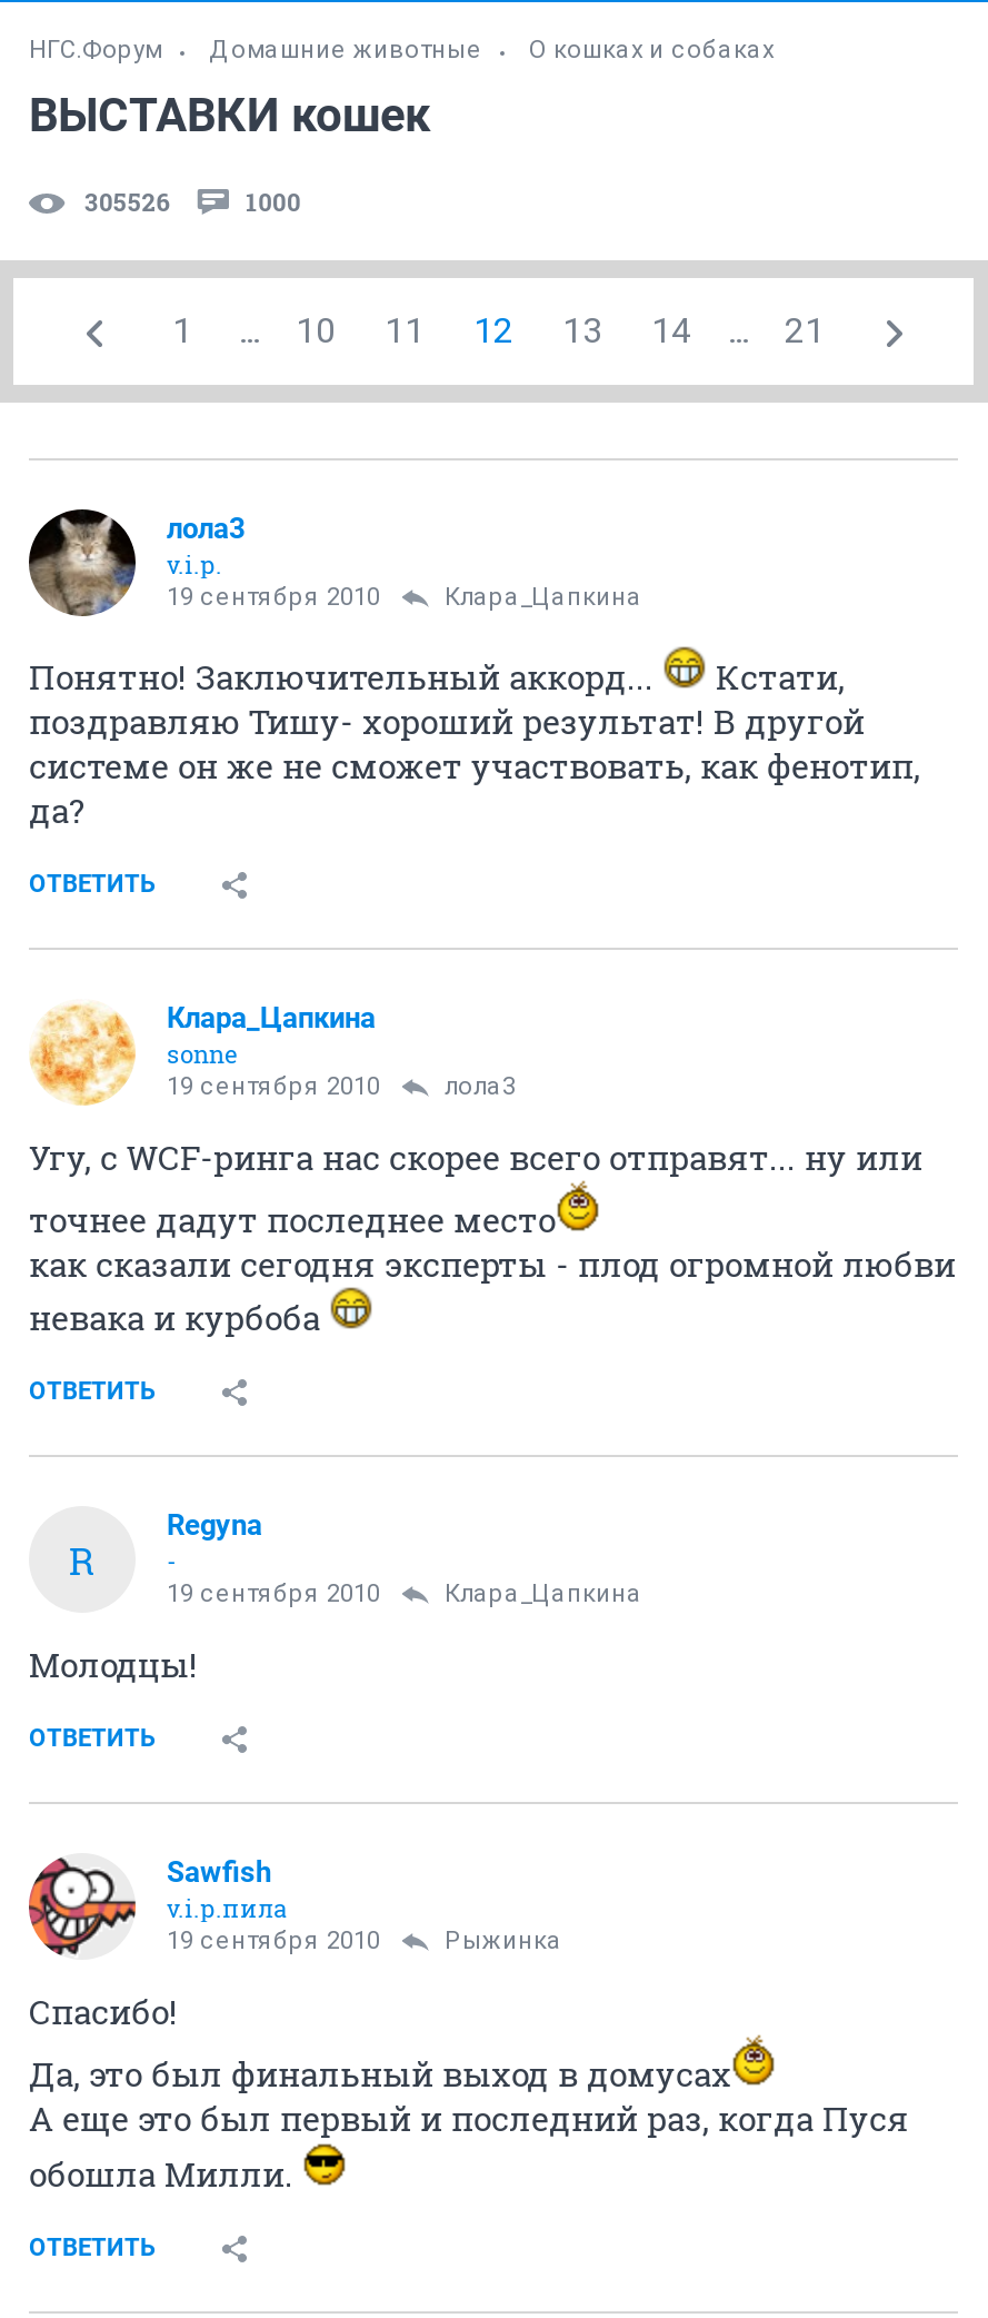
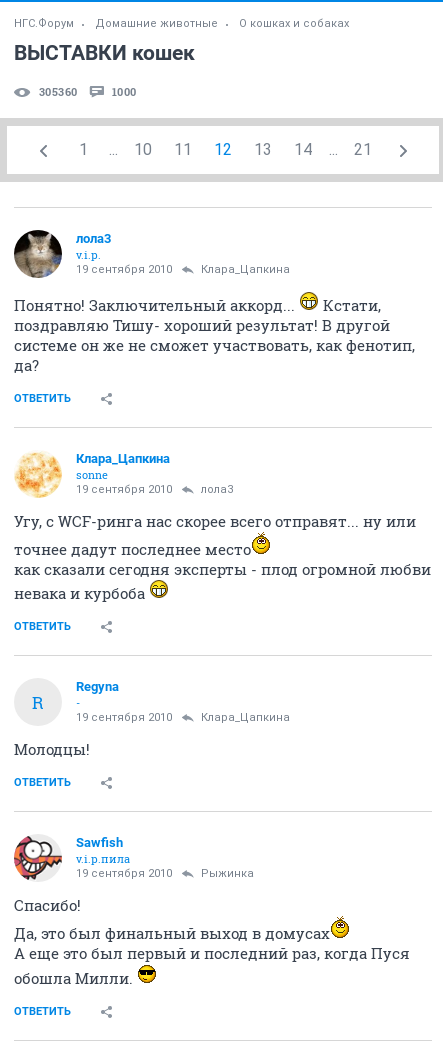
[84,185,170,218] 305526 -> [39,84,78,99] 305360

